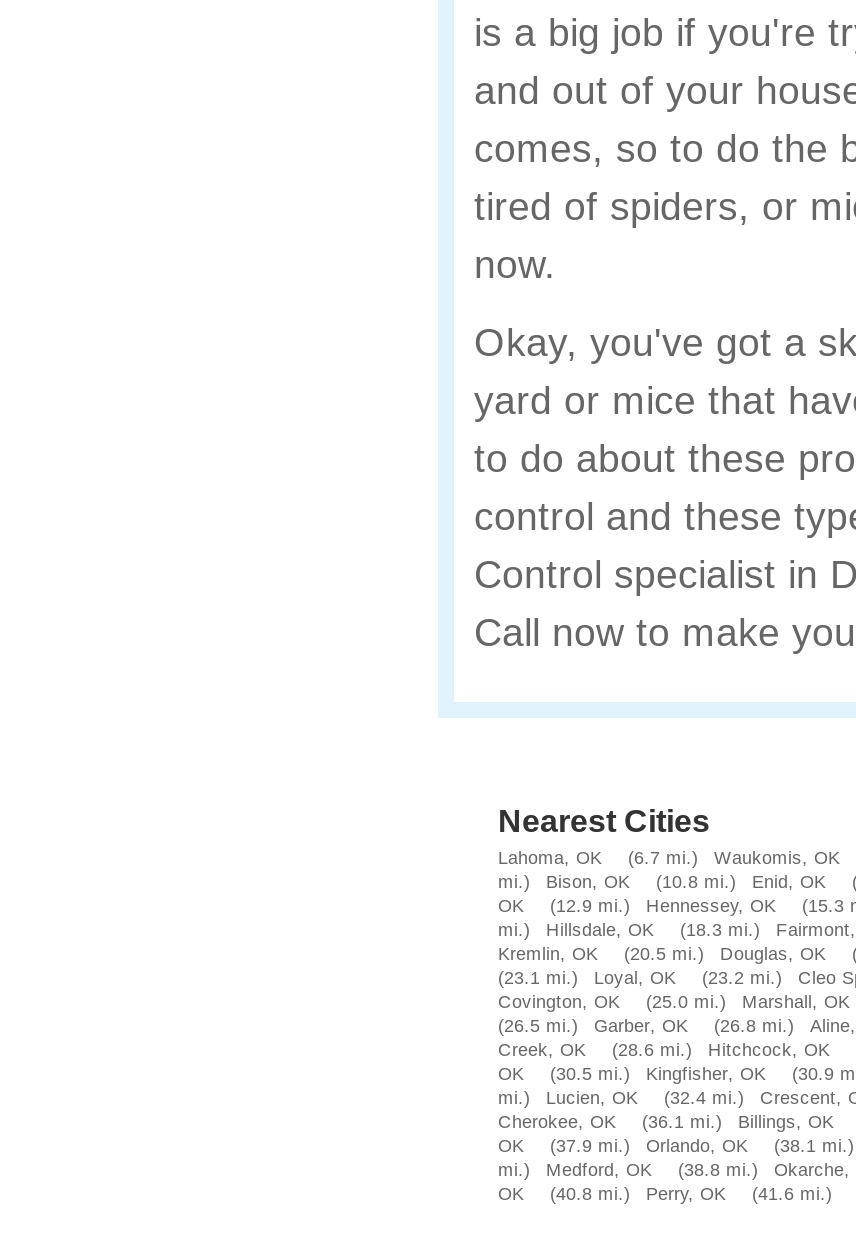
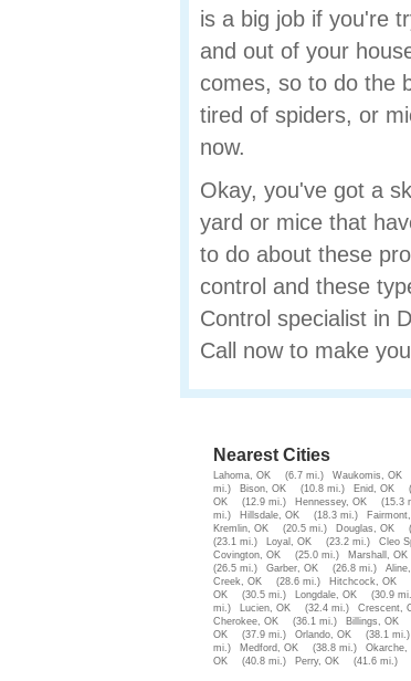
[646,1064,766,1084] Kingfisher, OK -> [295,589,357,600] Longdale, OK

